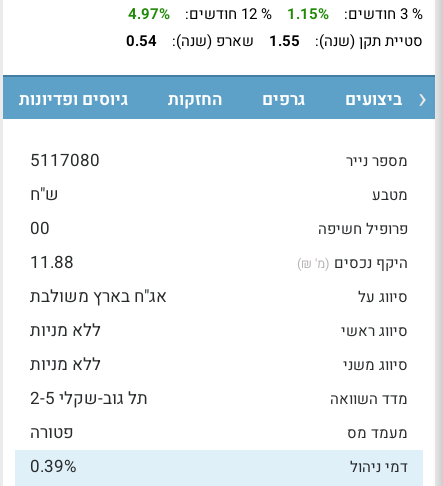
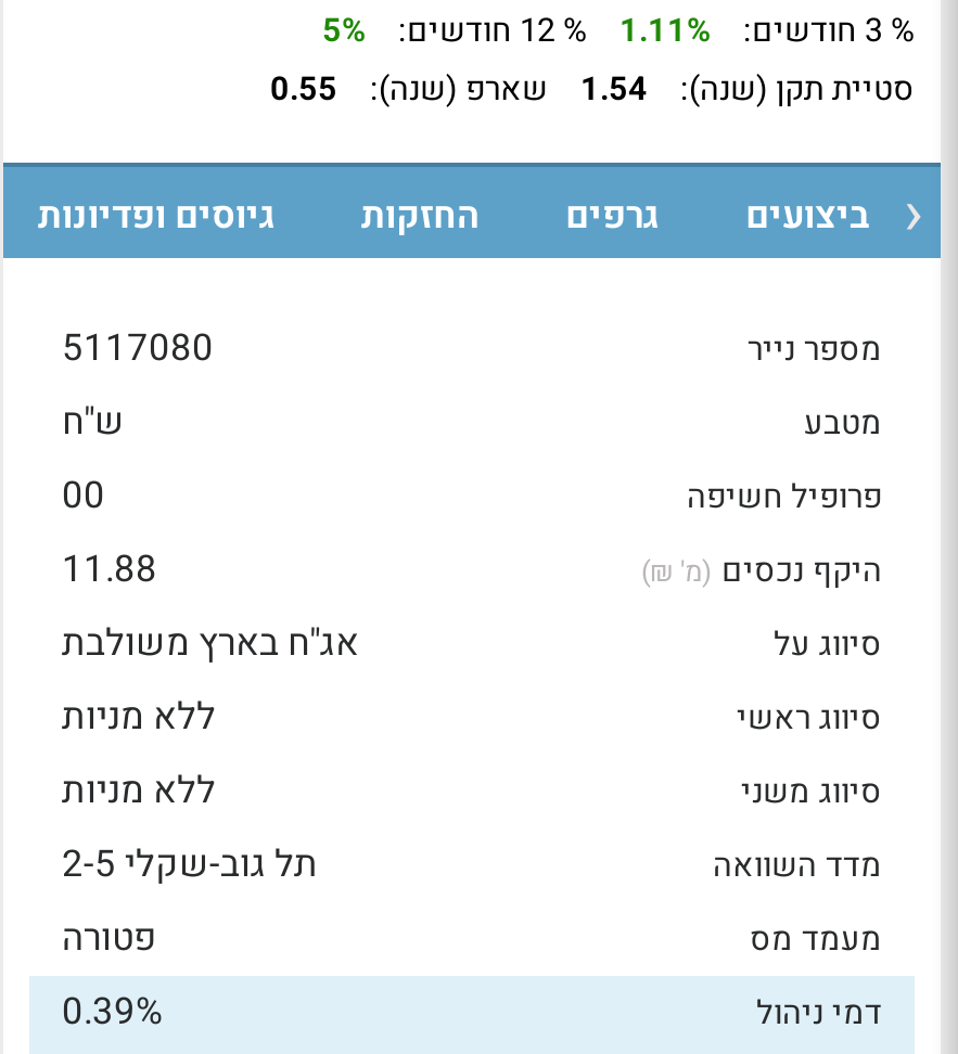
[128,3,170,25] 4.97% -> [322,7,366,54] 5%
[287,3,329,25] 1.15% -> [619,7,711,54] 1.11%
[126,30,157,52] 0.54 -> [270,65,337,113] 0.55
[269,30,300,52] 1.55 -> [580,65,648,113] 1.54

